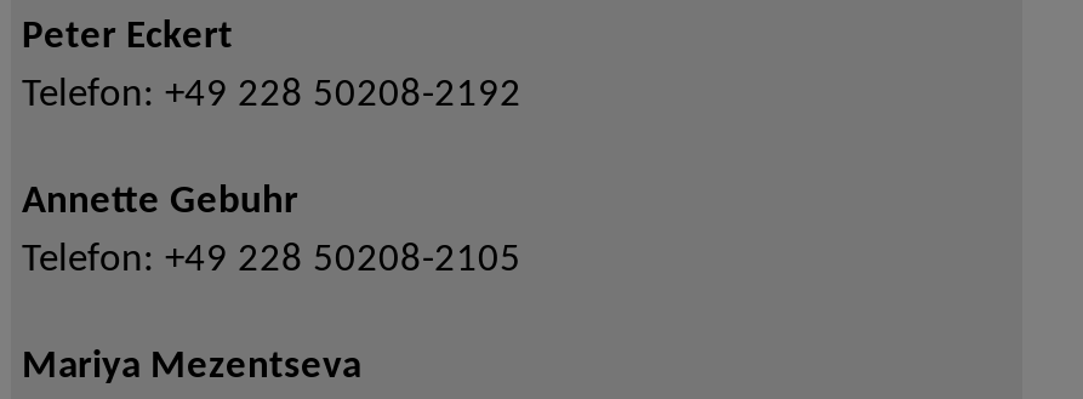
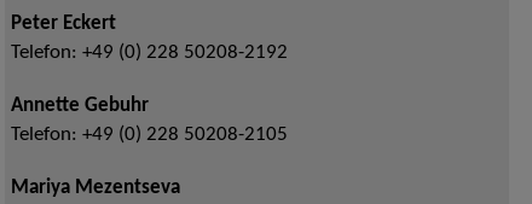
[22,77,521,116] Telefon: +49 228 50208-2192 -> [10,44,287,63] Telefon: +49 (0) 228 50208-2192
[22,242,521,281] Telefon: +49 228 50208-2105 -> [10,126,287,145] Telefon: +49 (0) 228 50208-2105

